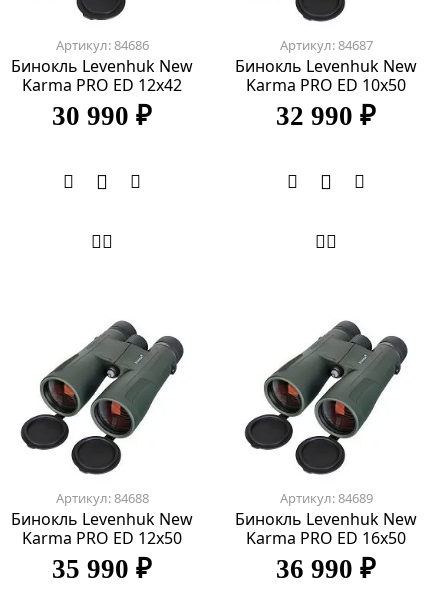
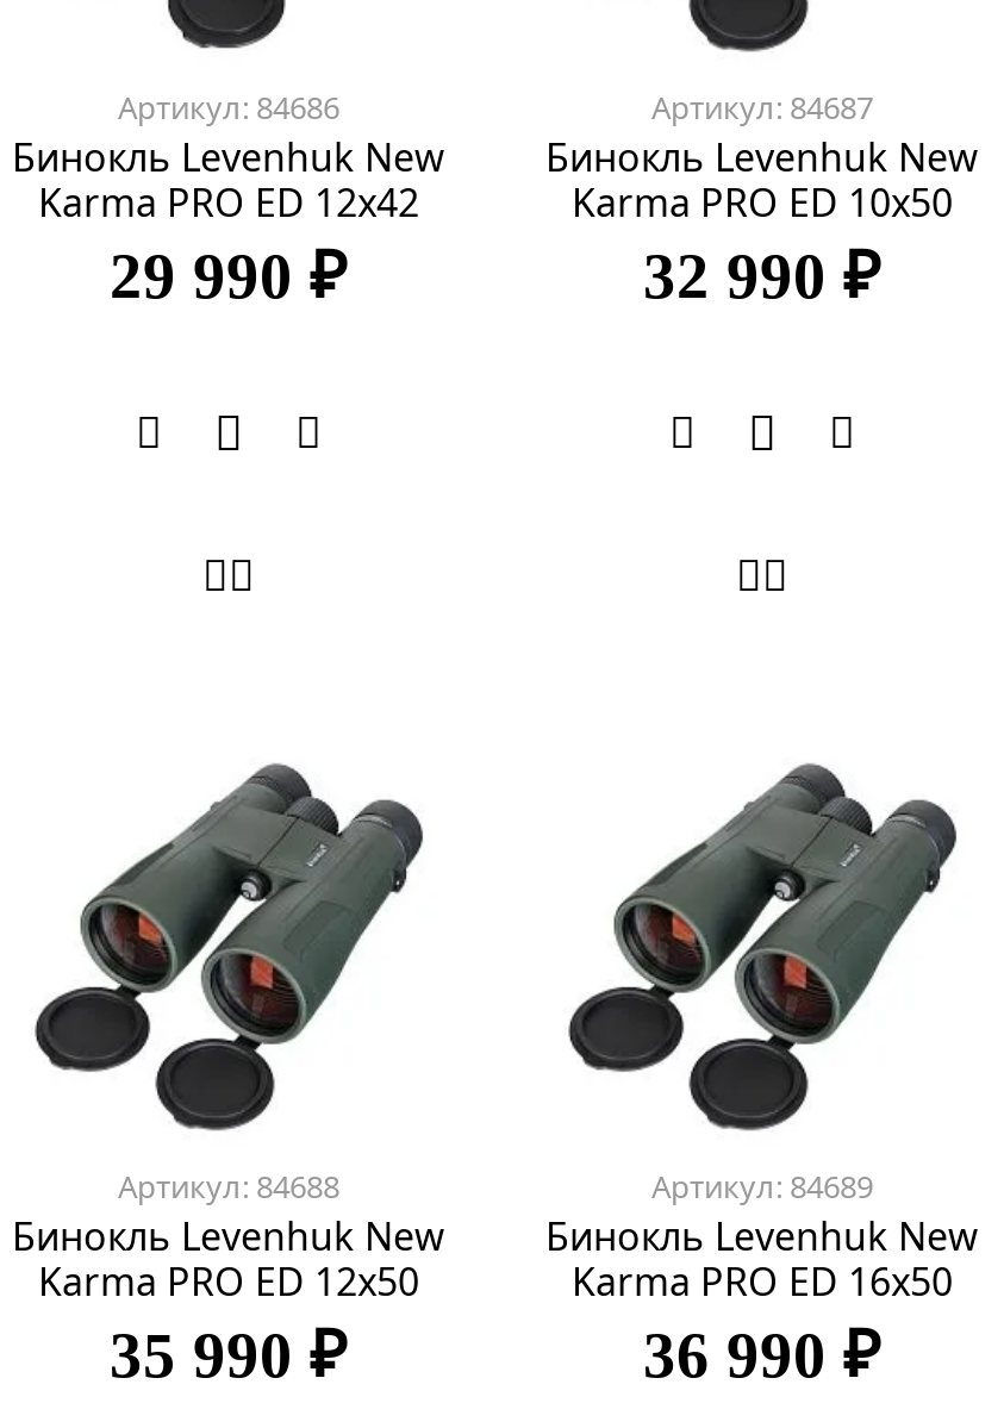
[52,101,152,131] 30 990 ₽ -> [110,241,348,313] 29 990 ₽

